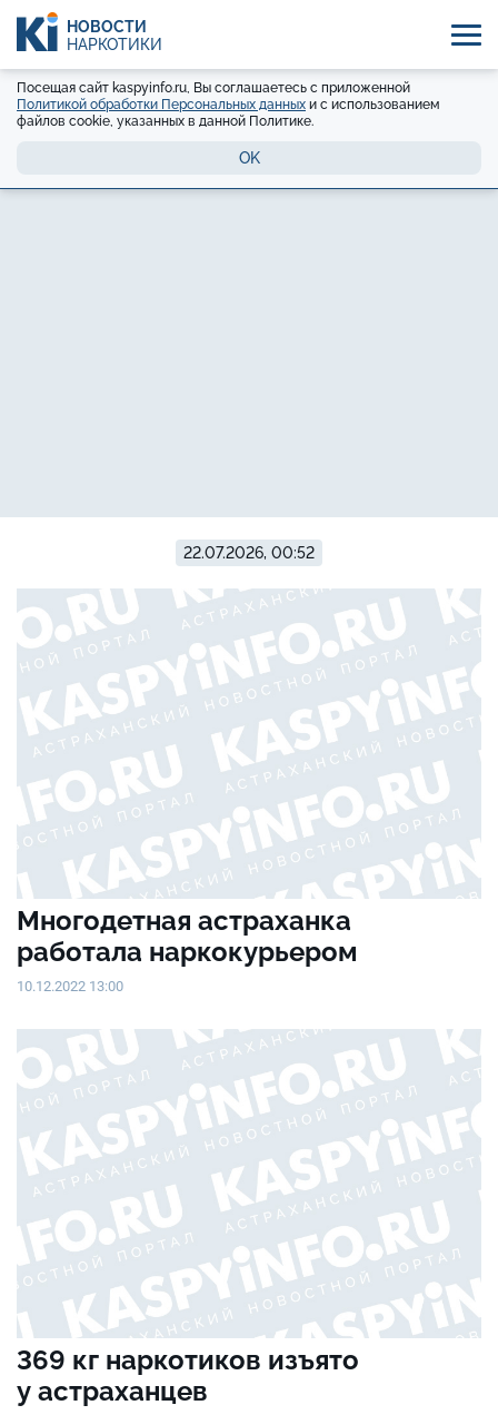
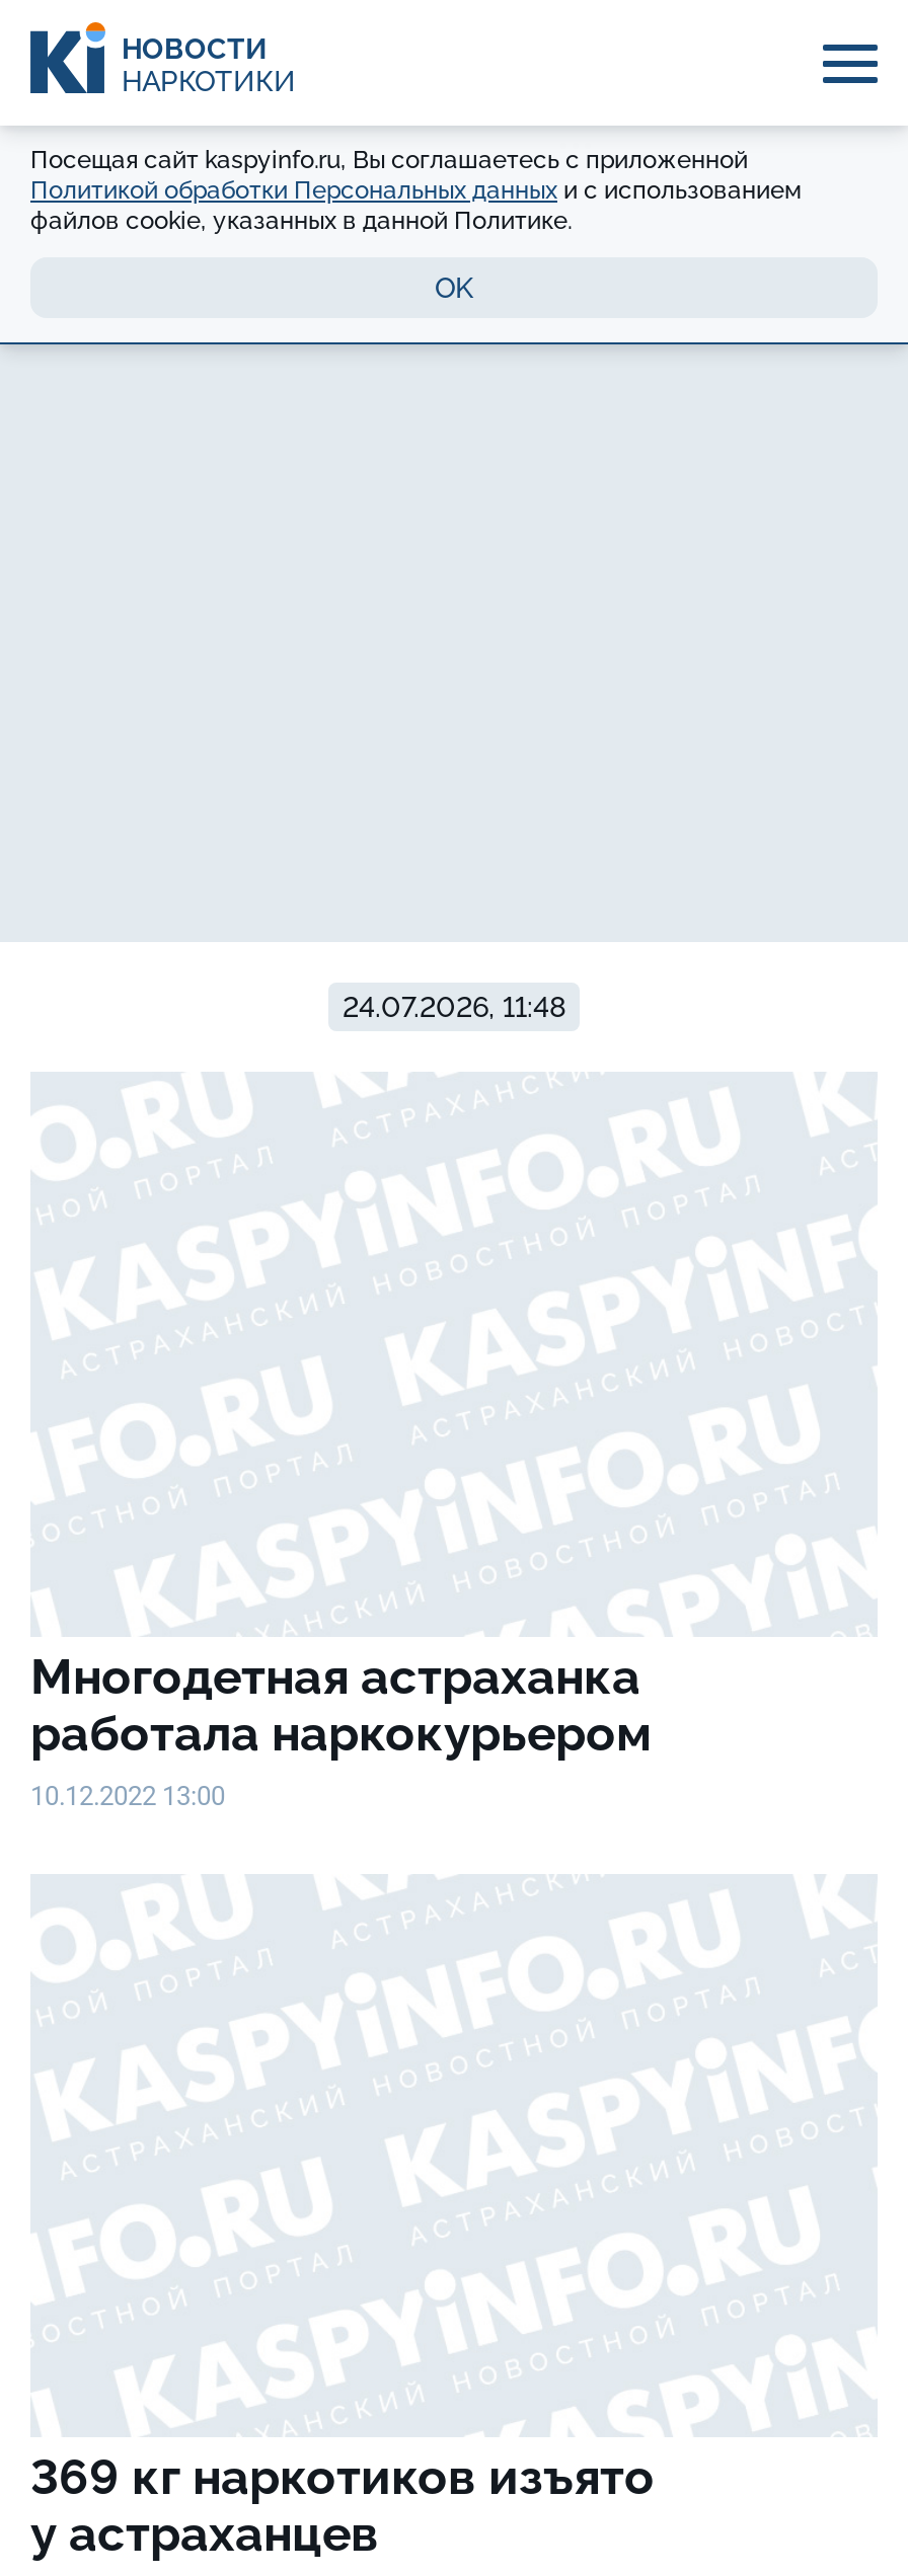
[183,544,315,562] 22.07.2026, 00:52 -> [343,991,565,1024] 24.07.2026, 11:48

